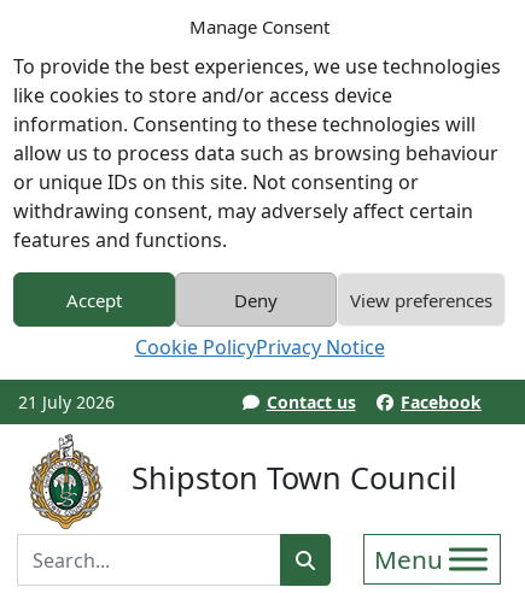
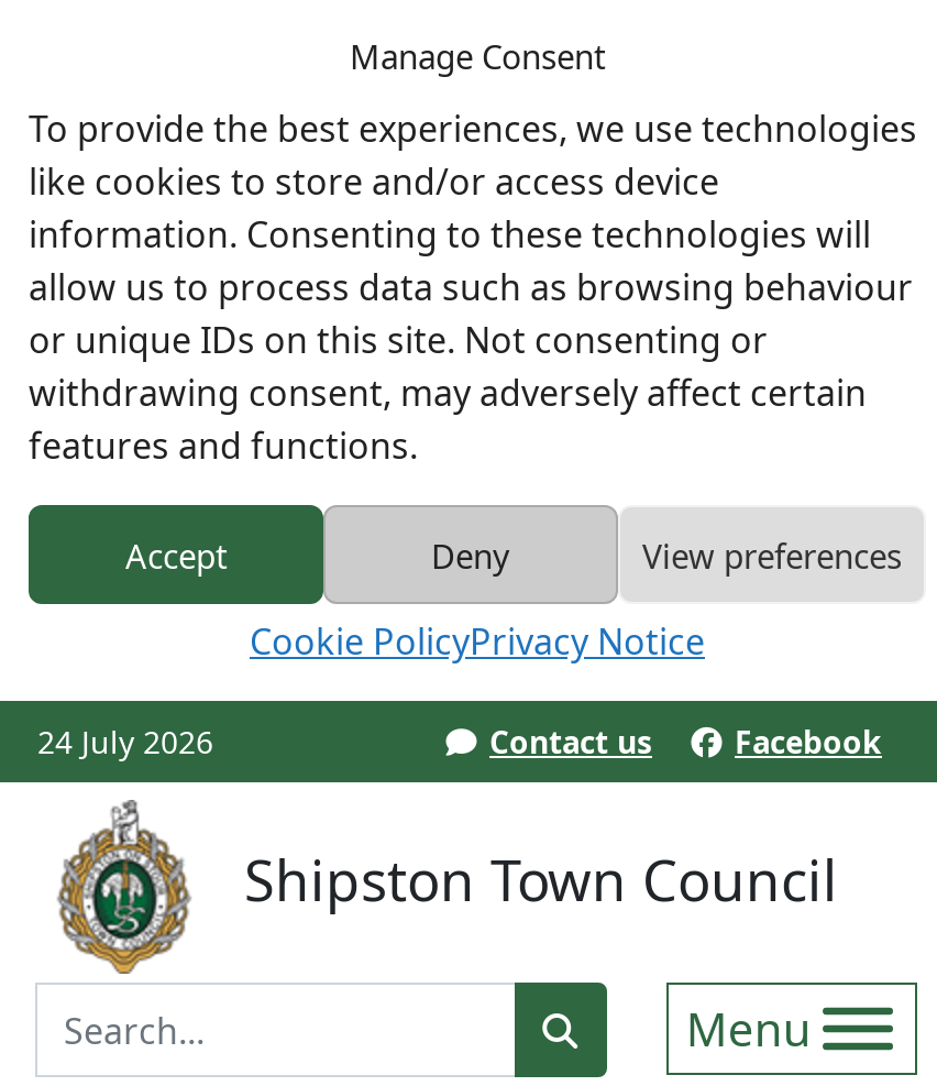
[18,391,115,413] 21 July 2026 -> [37,721,213,763] 24 July 2026

